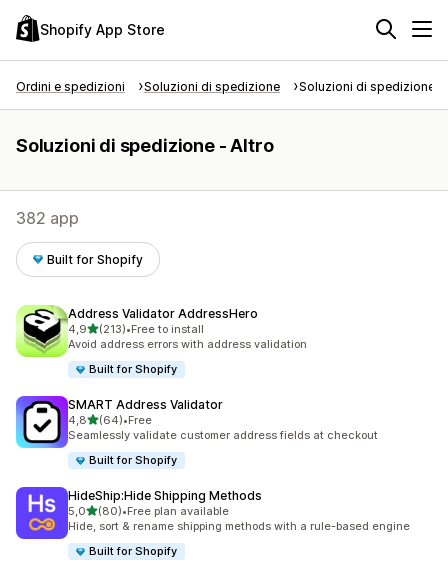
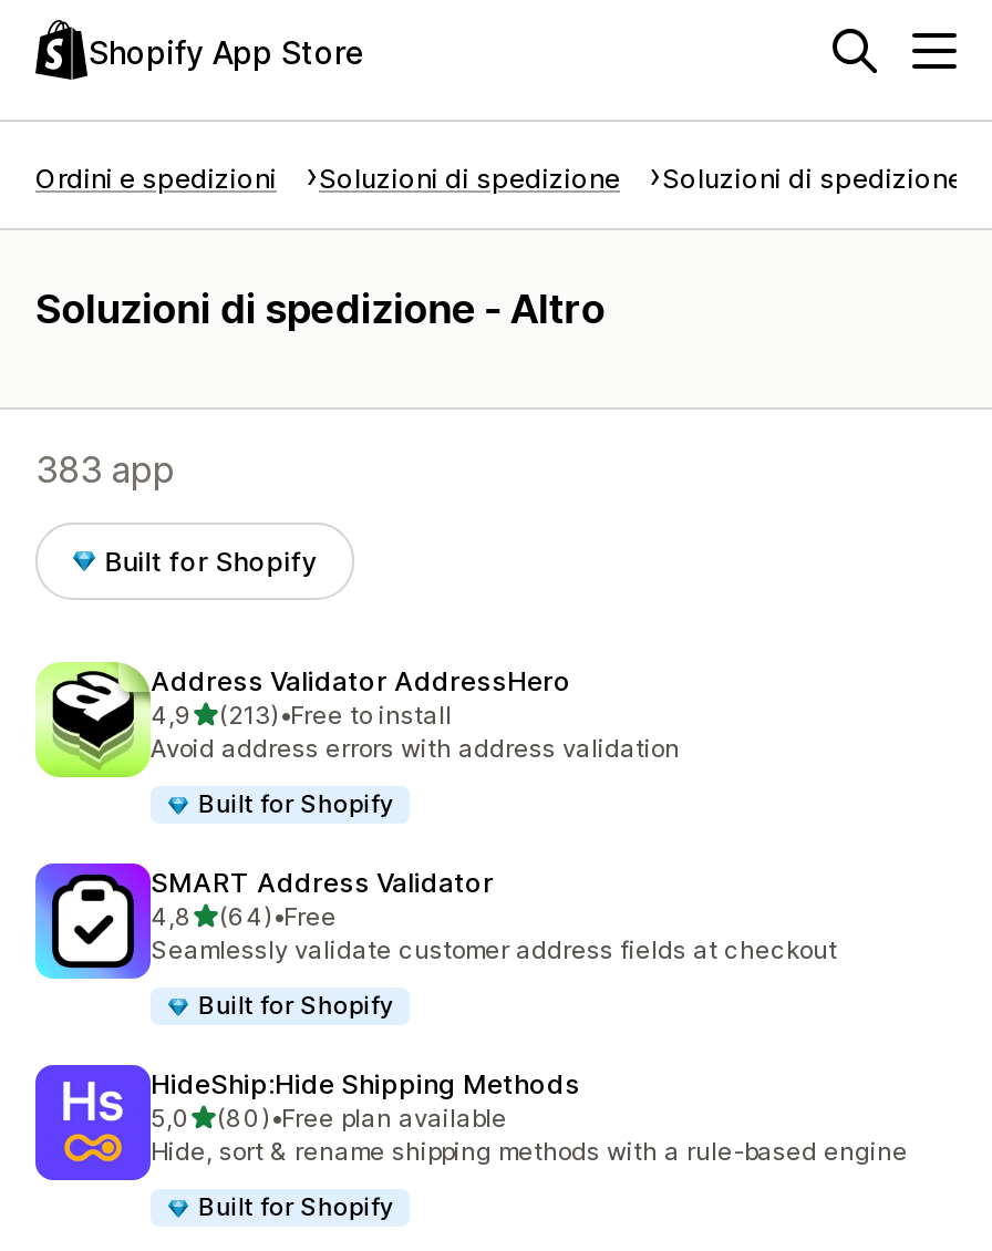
[16,208,79,228] 382 app -> [35,447,175,492] 383 app

